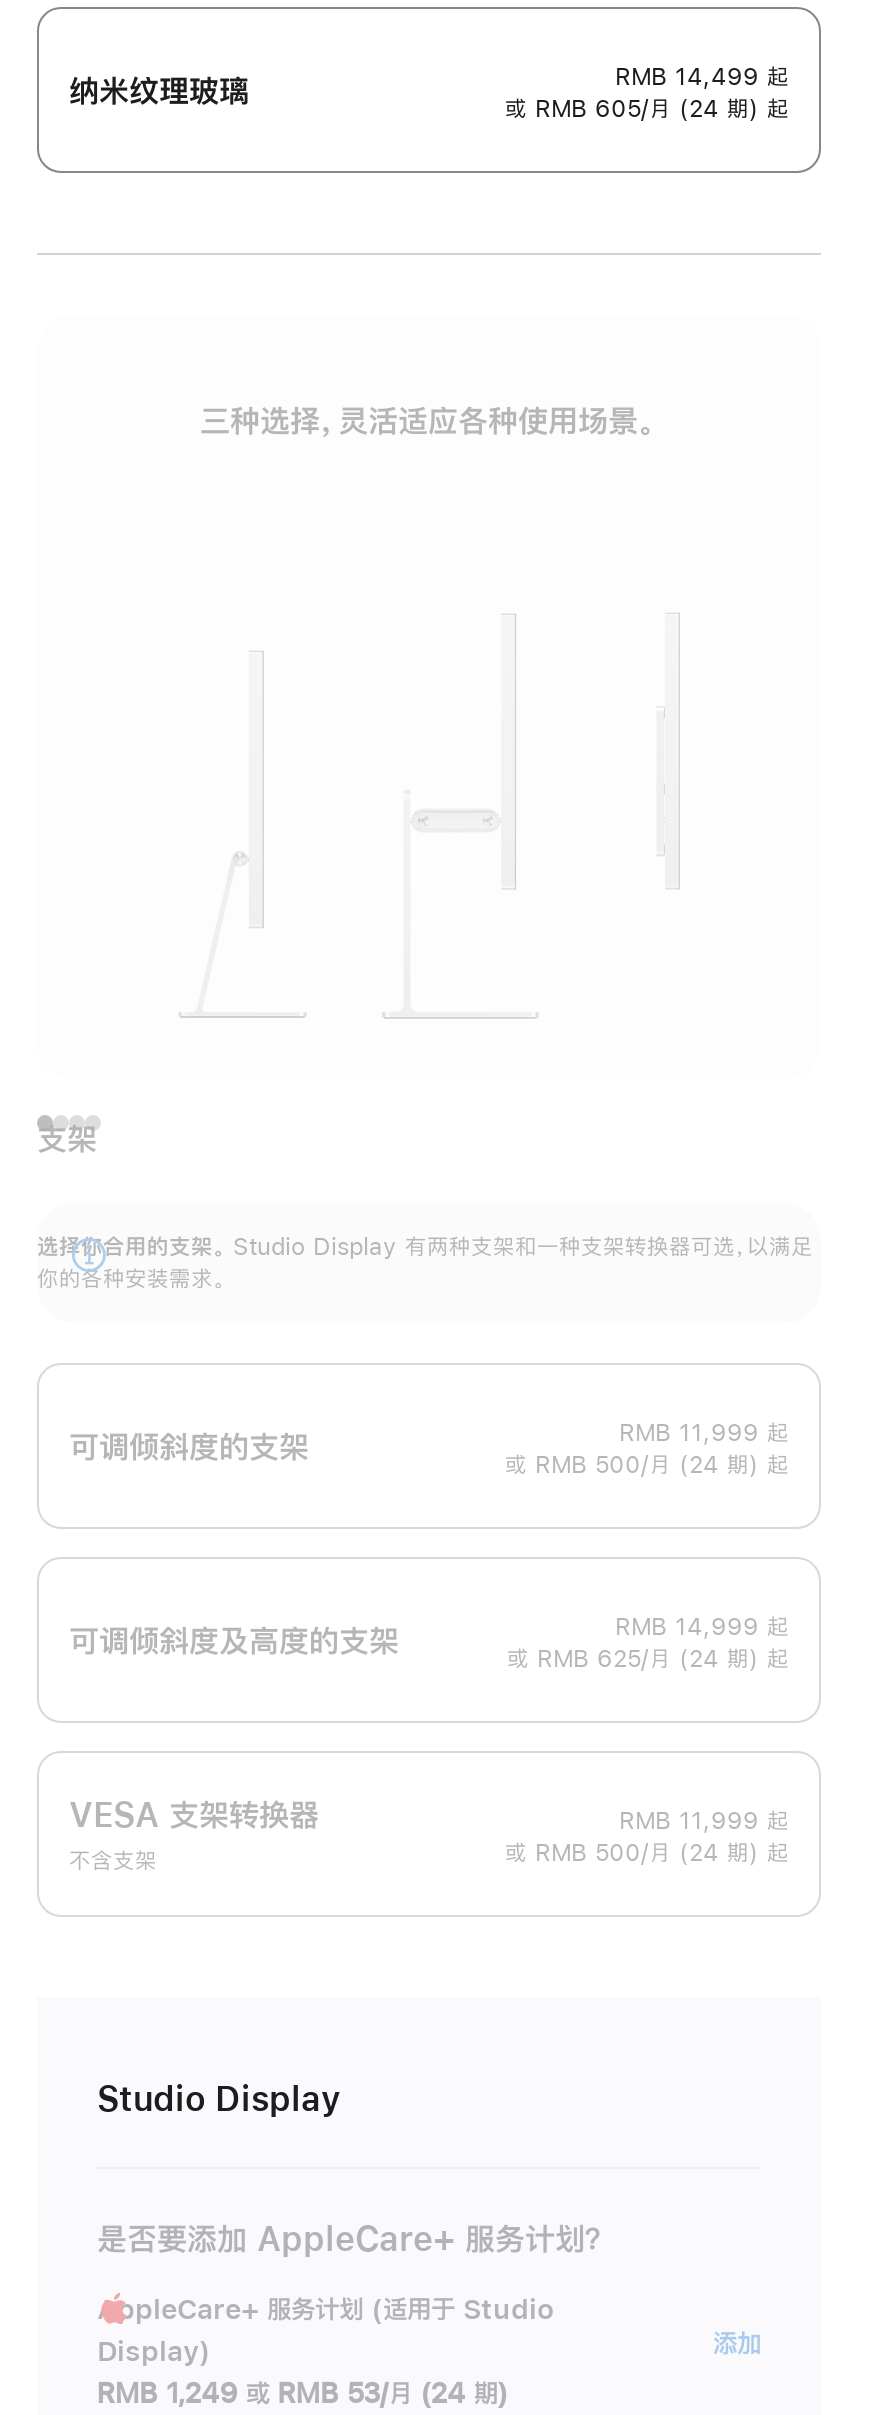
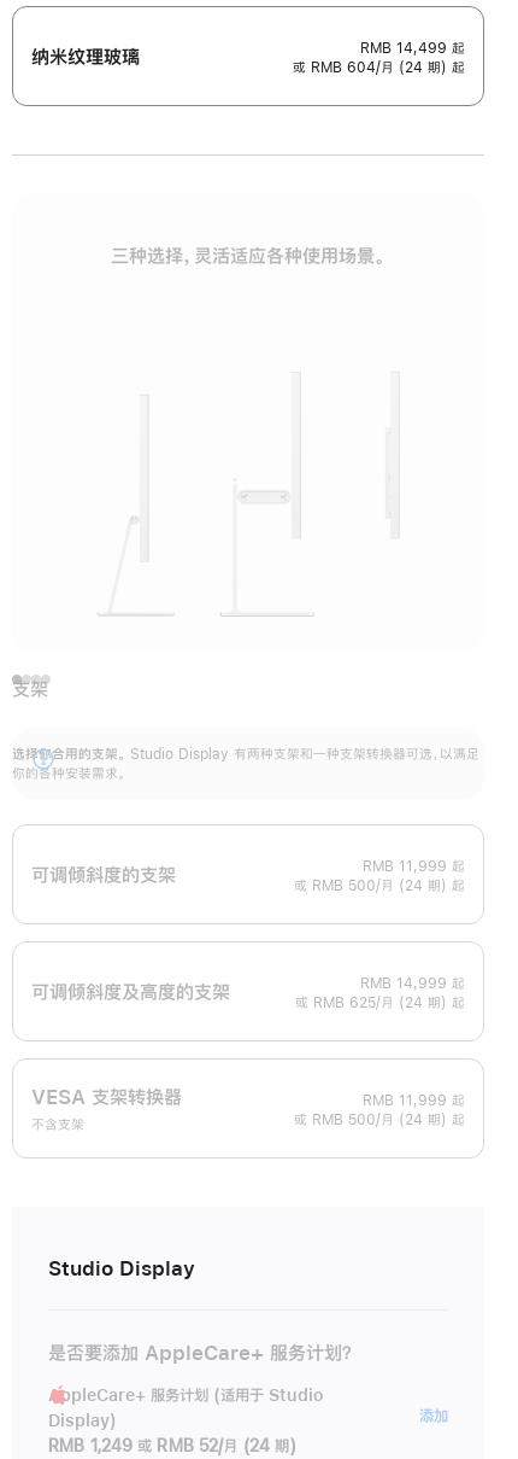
[505,97,789,121] 或 RMB 605/月 (24 期) 起 -> [293,61,465,75] 或 RMB 604/月 (24 期) 起
[97,2380,508,2408] RMB 1,249 或 RMB 53/月 (24 期) -> [48,1438,296,1455] RMB 1,249 或 RMB 52/月 (24 期)

